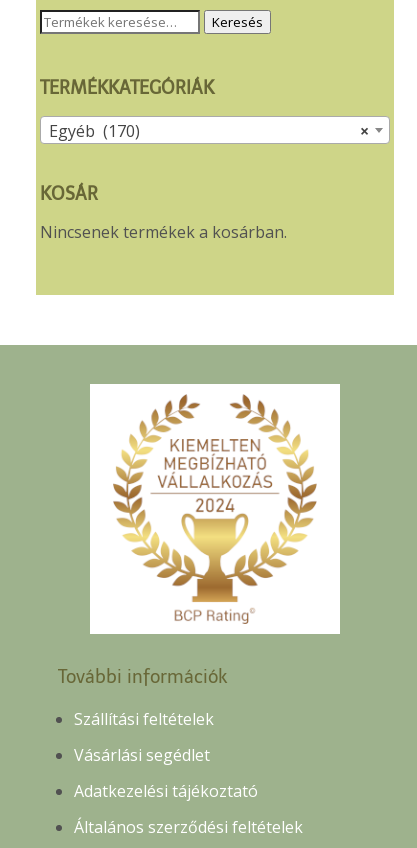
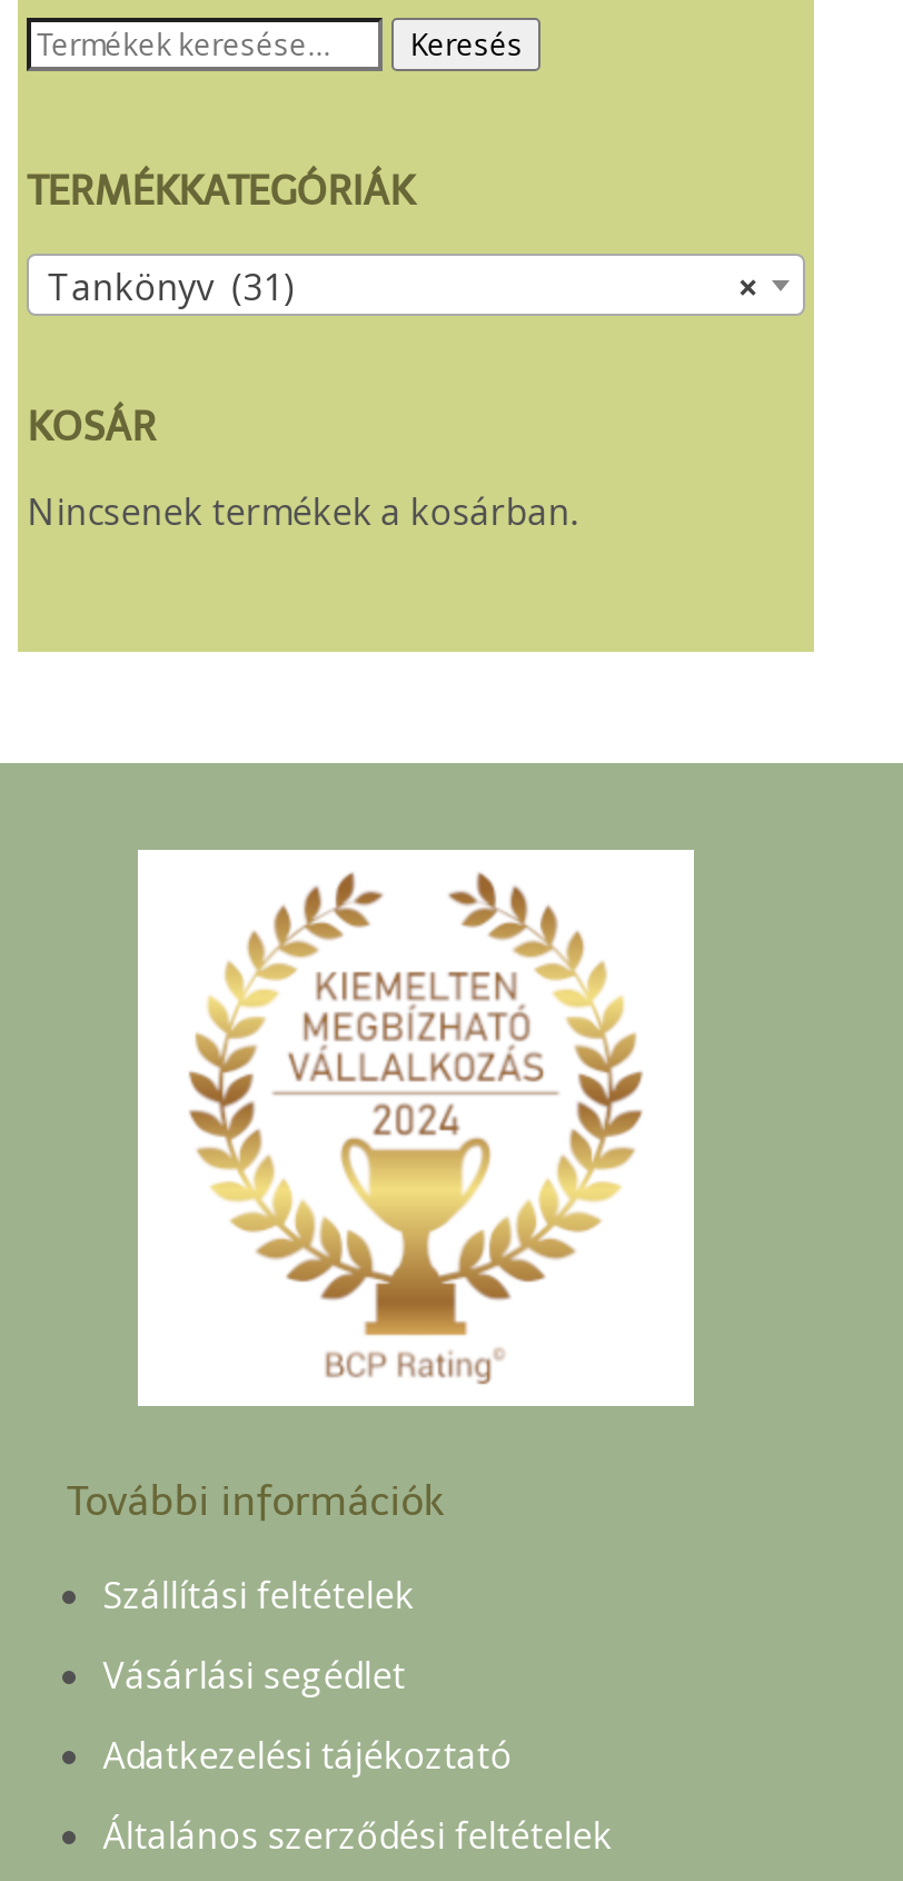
[49,120,140,142] Egyéb (170) -> [47,263,294,312] Tankönyv (31)

